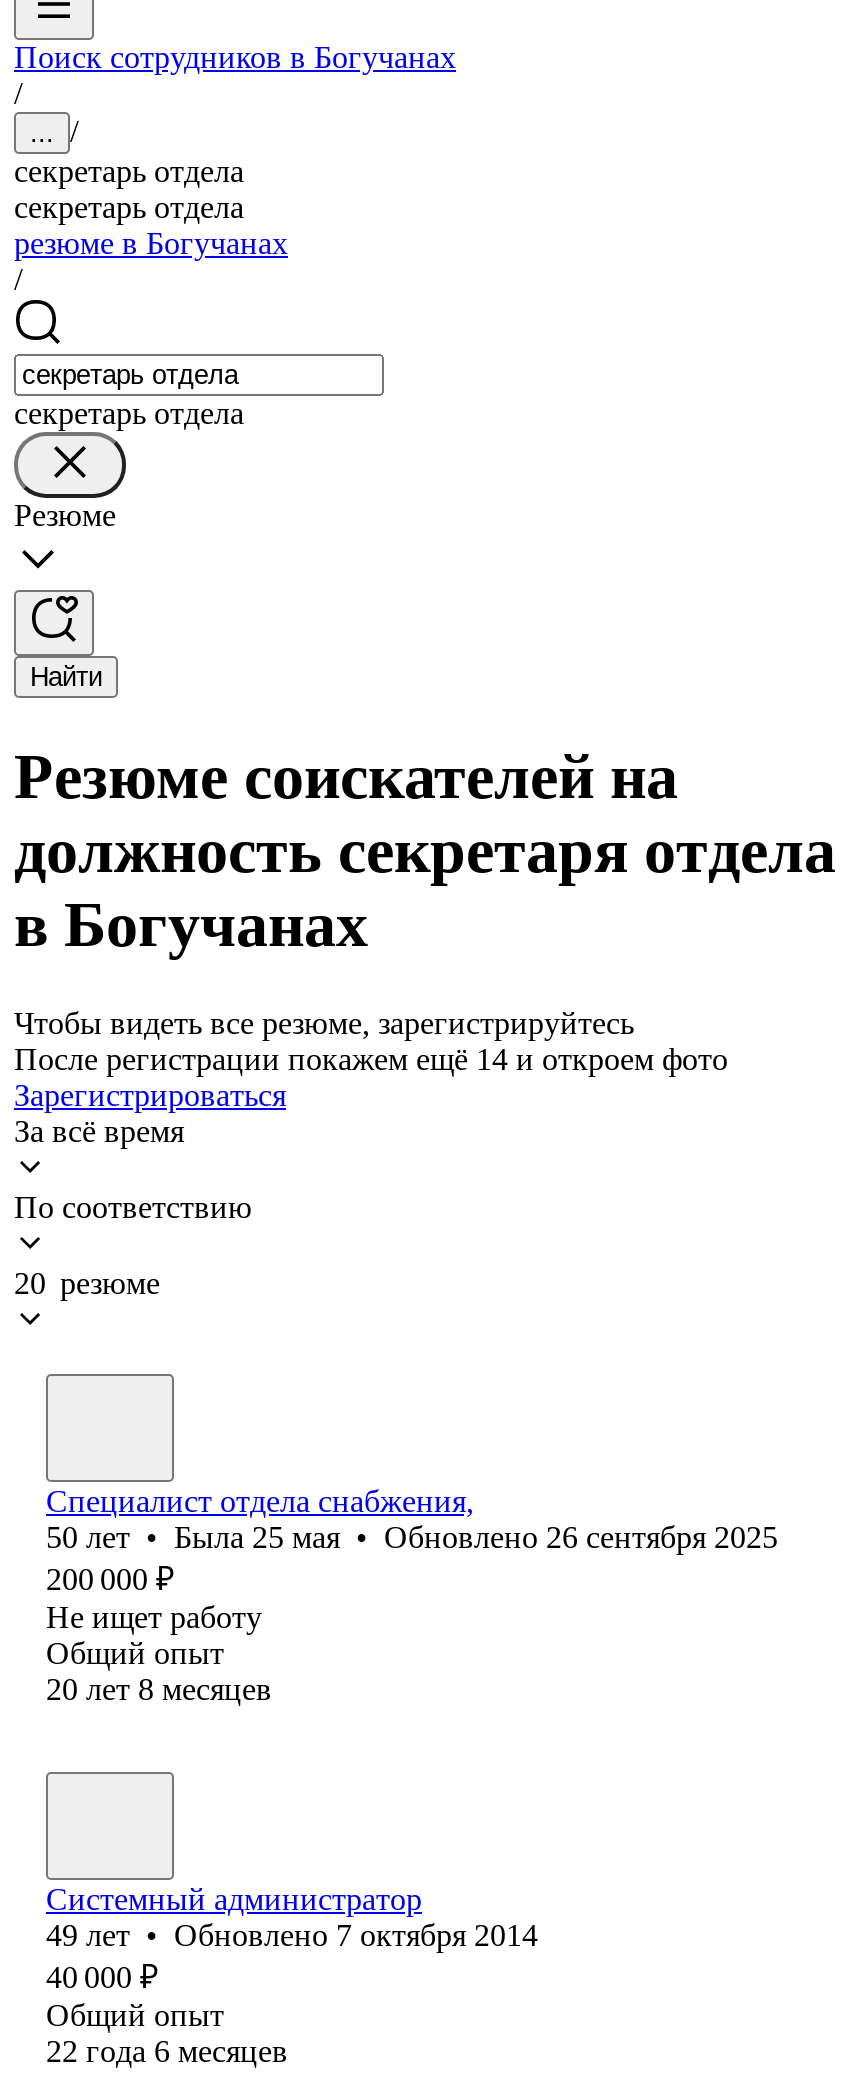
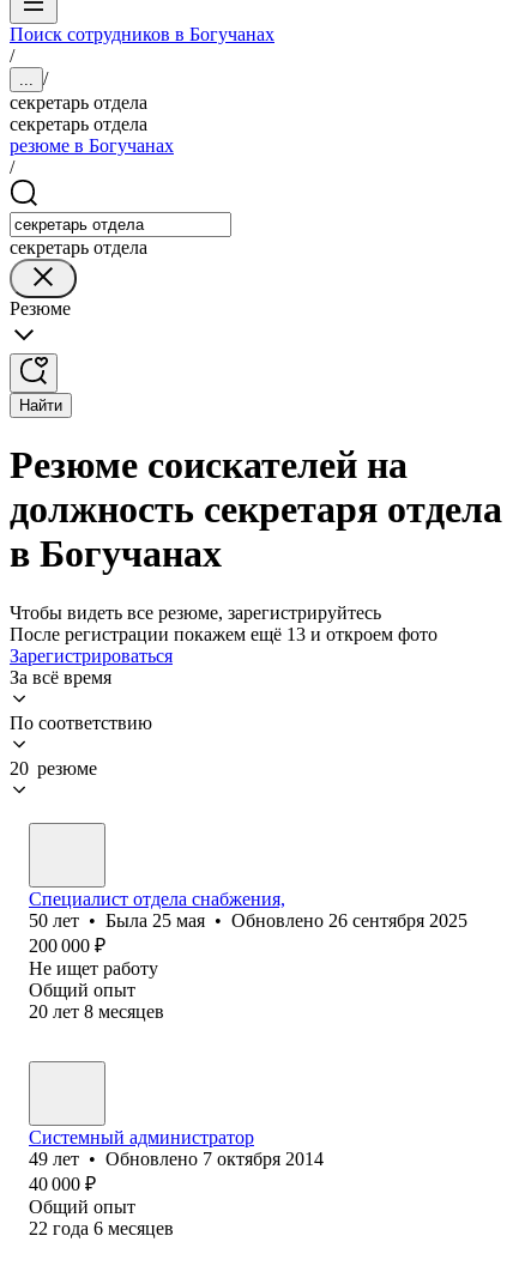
[14,1042,728,1076] После регистрации покажем ещё 14 и откроем фото -> [10,624,437,644] После регистрации покажем ещё 13 и откроем фото

